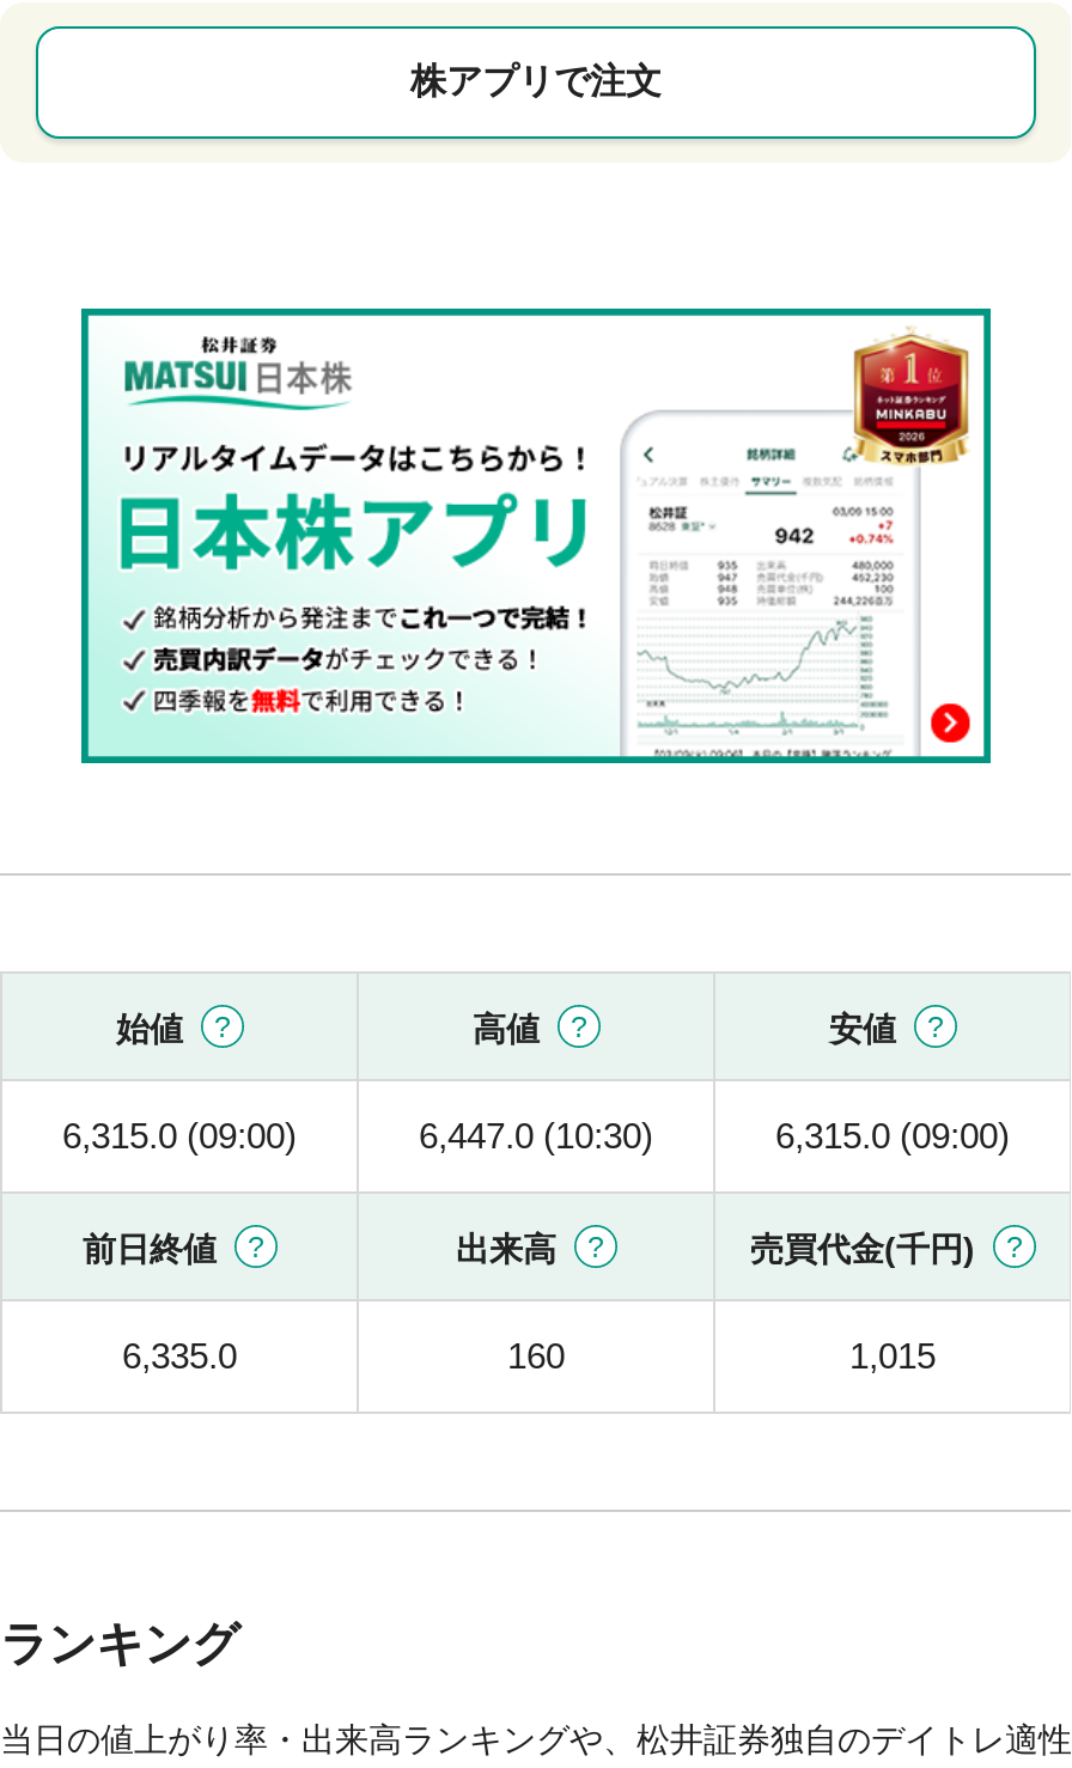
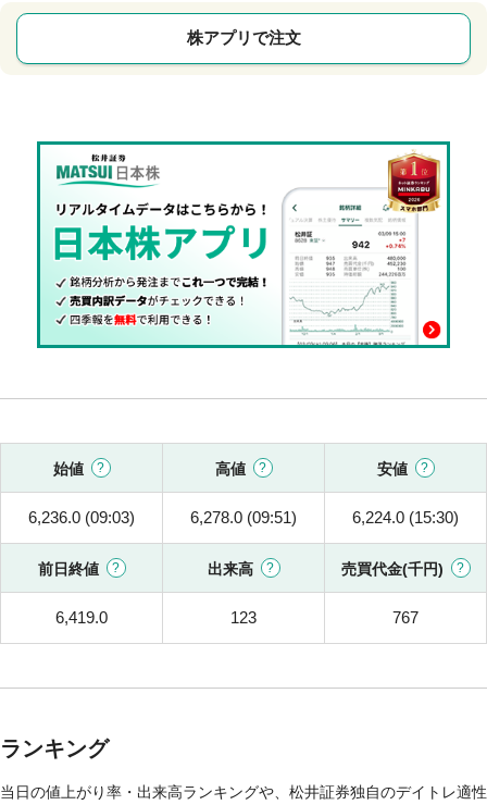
[62,1116,297,1156] 6,315.0 (09:00) -> [28,508,135,527] 6,236.0 (09:03)
[419,1116,653,1156] 6,447.0 (10:30) -> [190,508,297,527] 6,278.0 (09:51)
[775,1116,1010,1156] 6,315.0 (09:00) -> [352,508,459,527] 6,224.0 (15:30)
[122,1336,237,1377] 6,335.0 -> [55,609,108,627] 6,419.0
[507,1336,565,1377] 160 -> [230,609,257,627] 123
[849,1336,936,1377] 1,015 -> [392,609,419,627] 767

